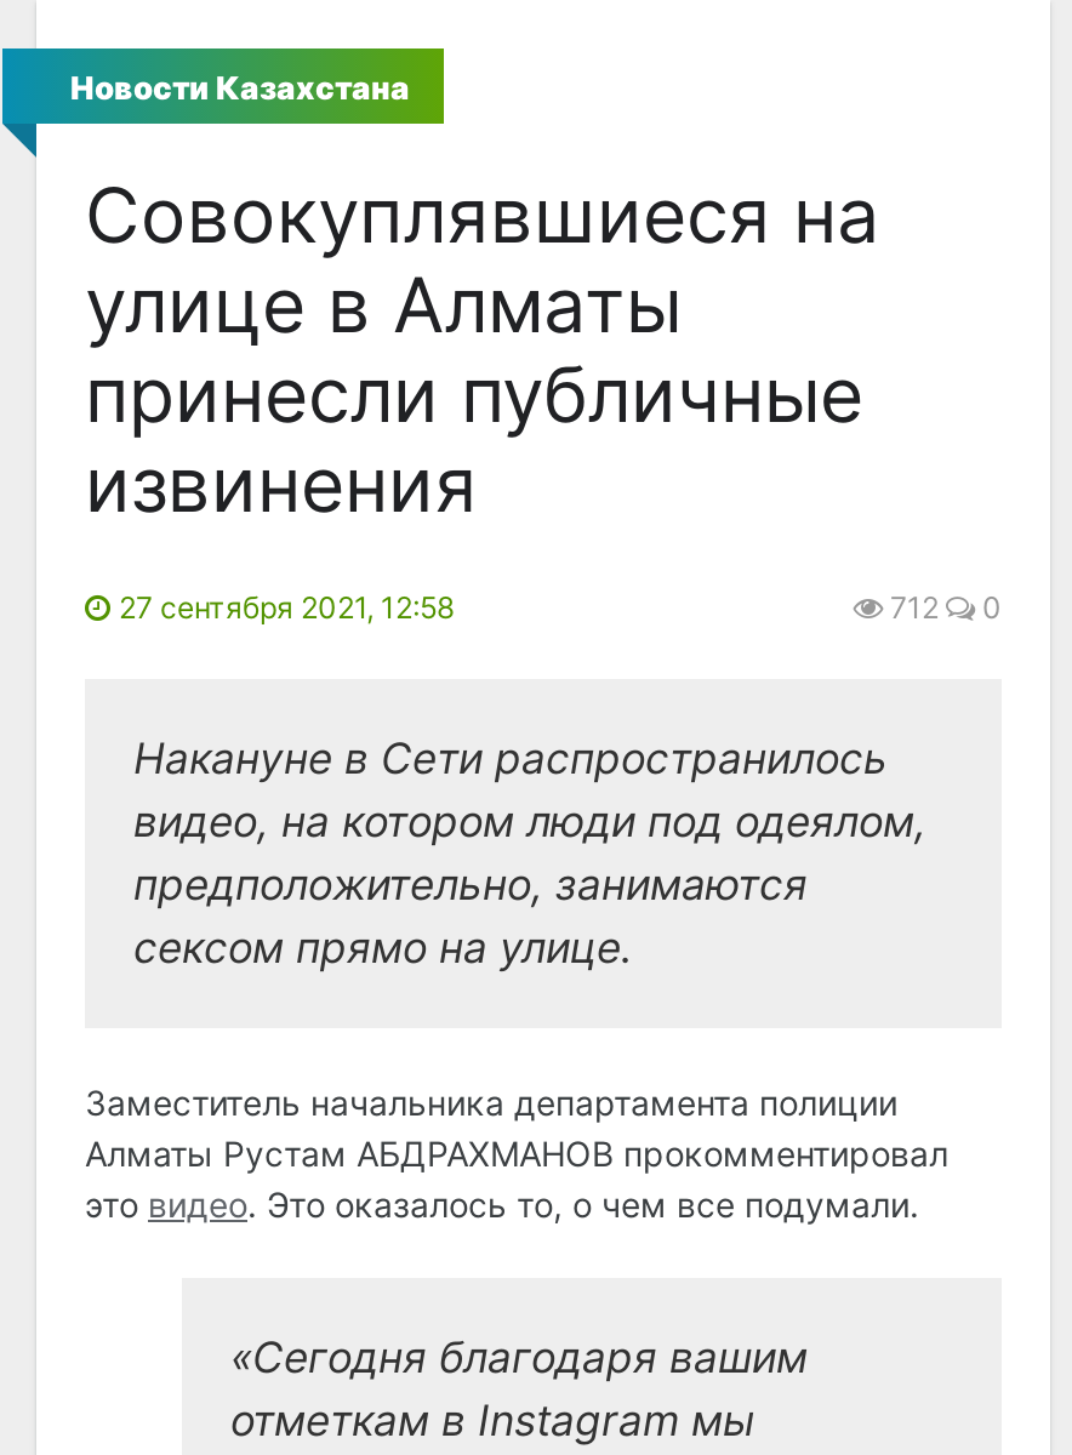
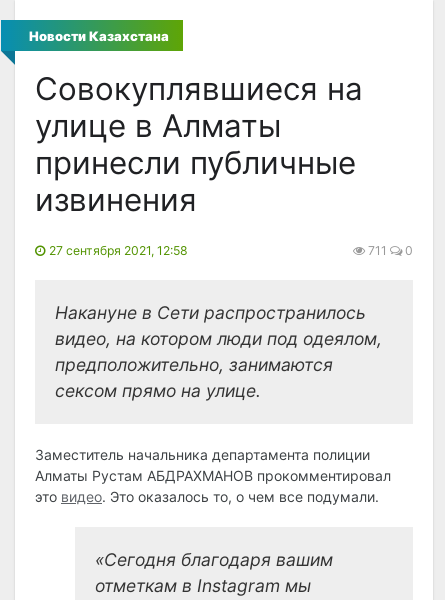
[883,590,1002,626] 712 0 -> [365,243,413,258] 711 0

